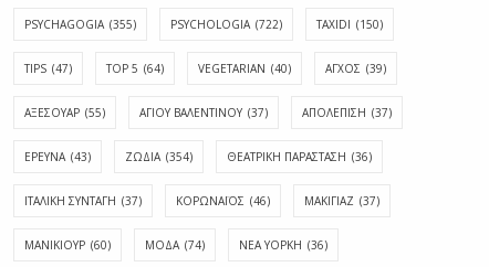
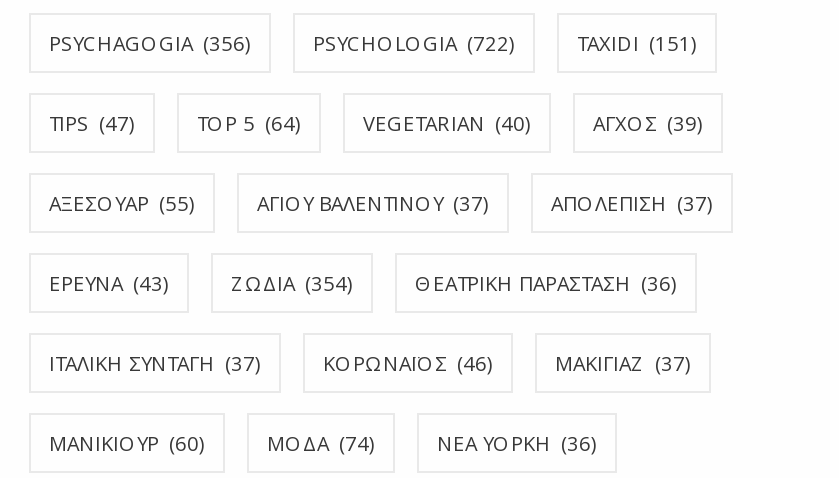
[24,17,136,32] PSYCHAGOGIA (355) -> [49,29,251,57] PSYCHAGOGIA (356)
[316,17,383,32] TAXIDI (150) -> [577,29,697,57] TAXIDI (151)

